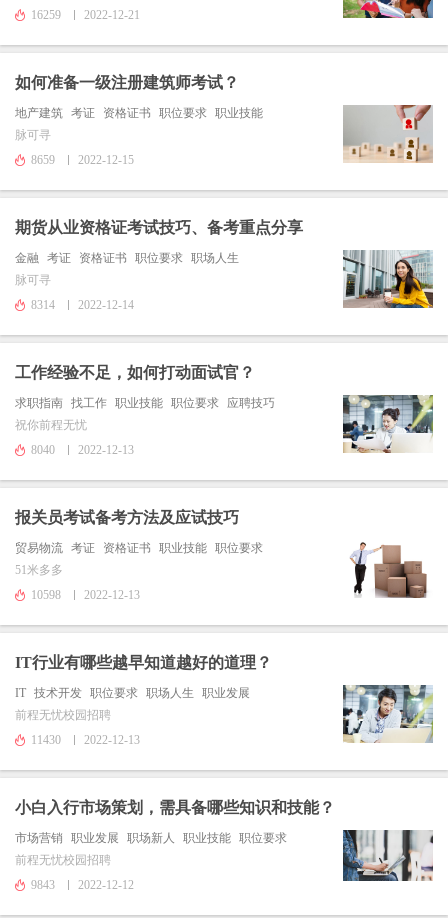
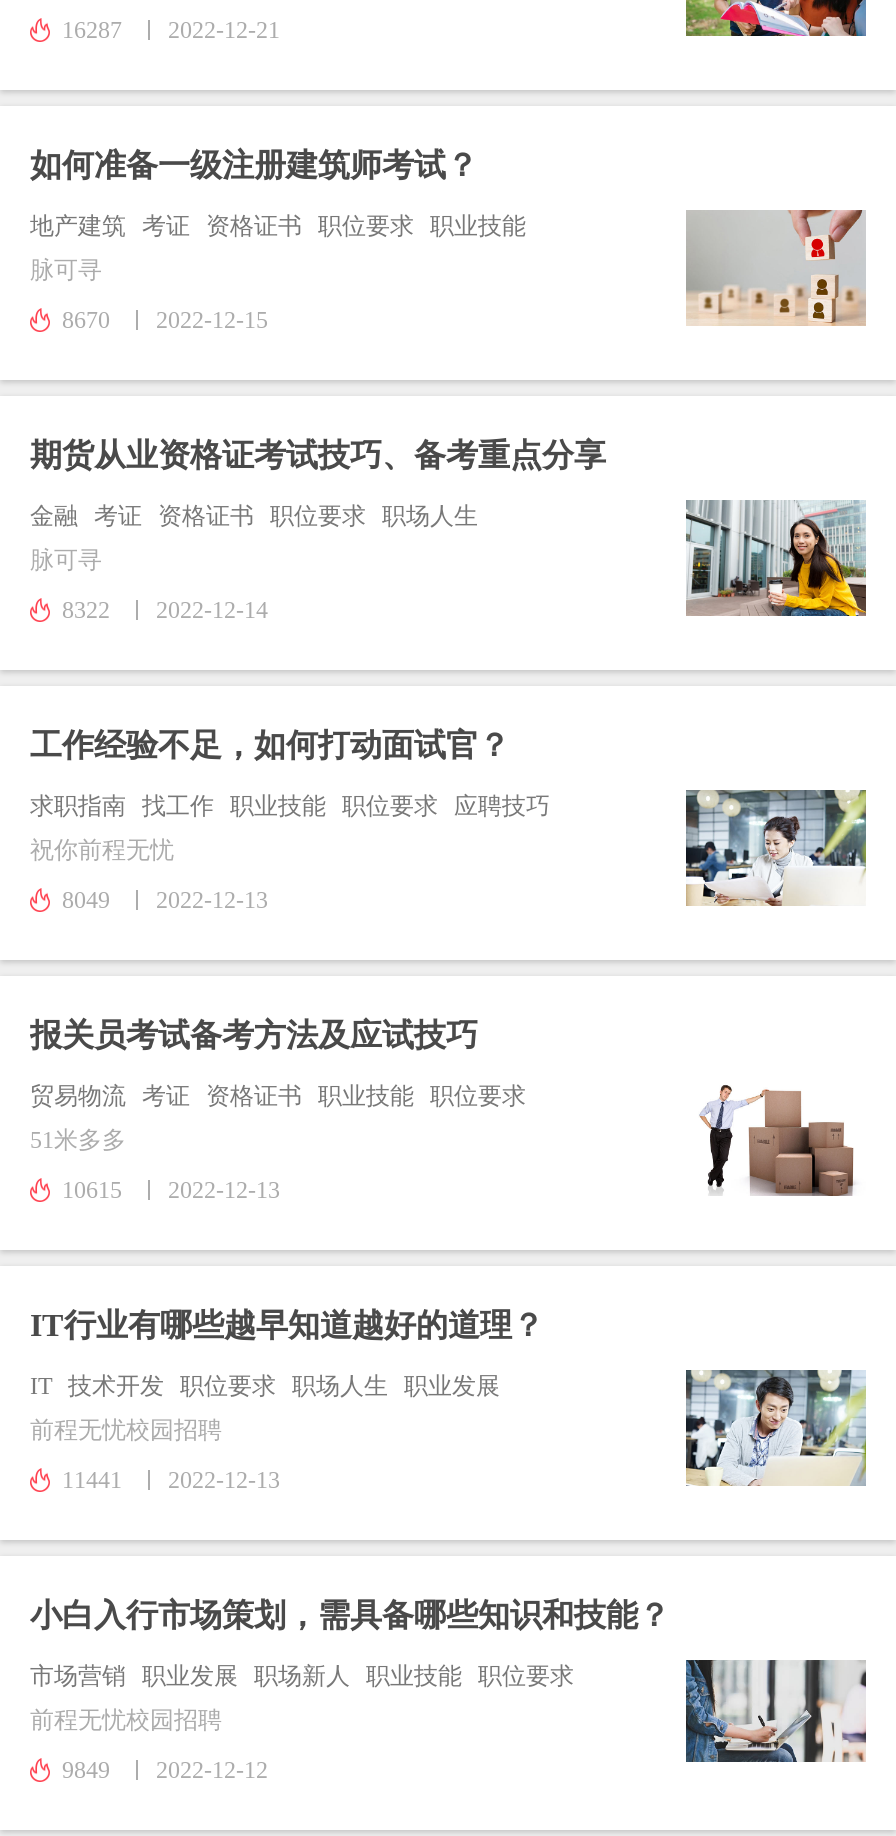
[31,8,140,22] 16259 2022-12-21 -> [62,16,280,44] 16287 2022-12-21
[31,153,134,167] 8659 2022-12-15 -> [62,306,268,334] 8670 2022-12-15
[31,298,134,312] 8314 2022-12-14 -> [62,596,268,624] 8322 2022-12-14
[31,443,134,457] 8040 2022-12-13 -> [62,886,268,914] 8049 2022-12-13
[31,588,140,602] 10598 2022-12-13 -> [62,1176,280,1204] 10615 2022-12-13
[31,733,140,747] 11430 2022-12-13 -> [62,1466,280,1494] 11441 2022-12-13
[31,878,134,892] 9843 2022-12-12 -> [62,1756,268,1784] 9849 2022-12-12

